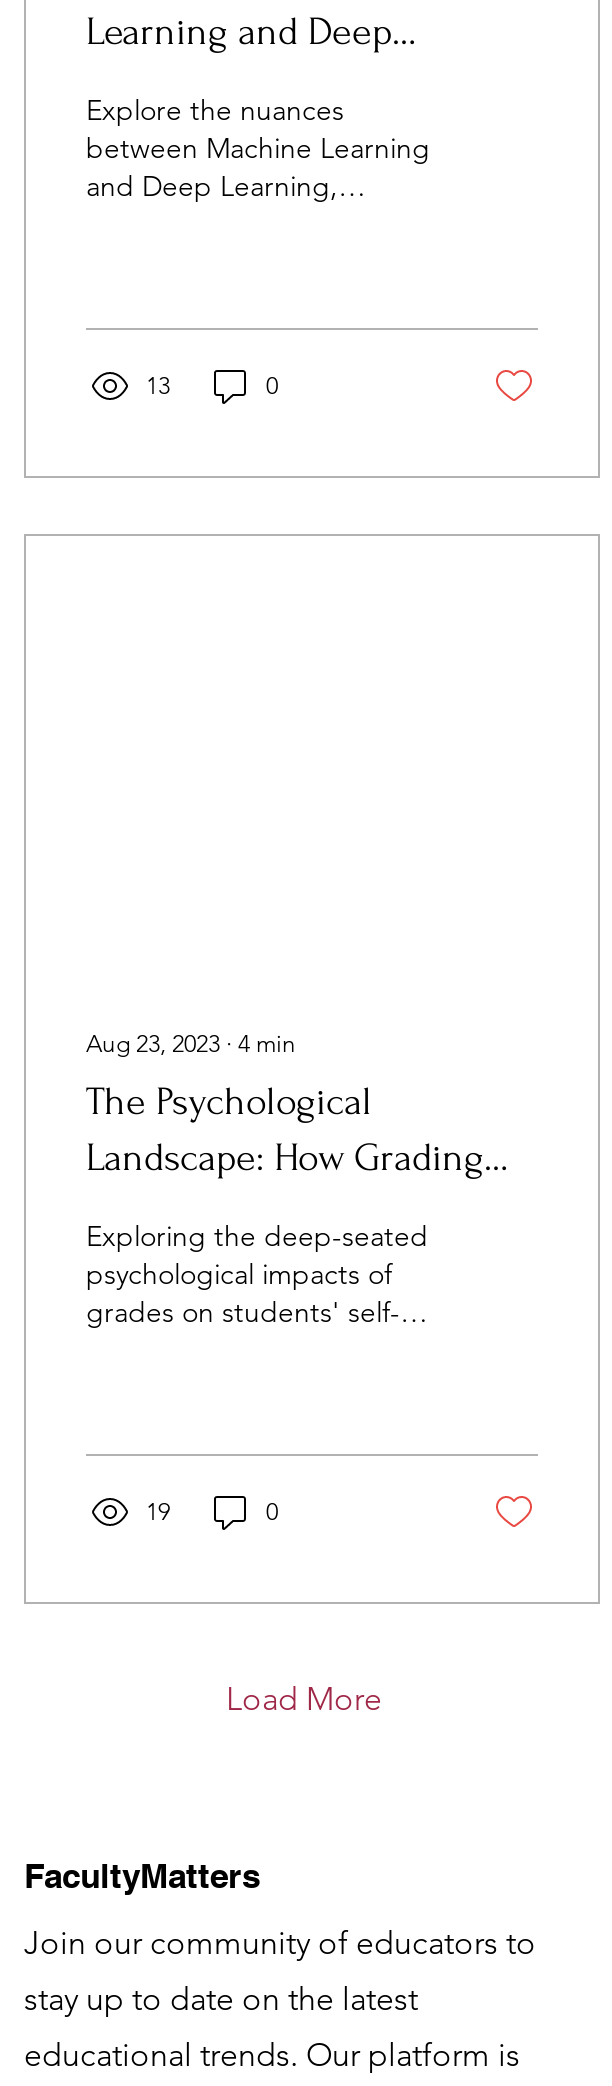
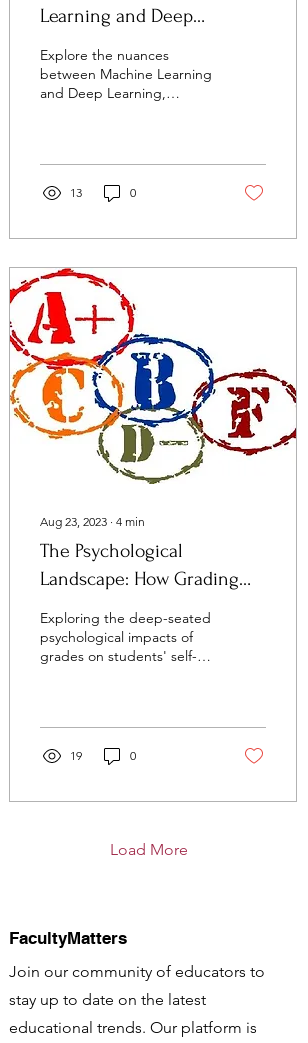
none -> [9,267,297,485] [image]

